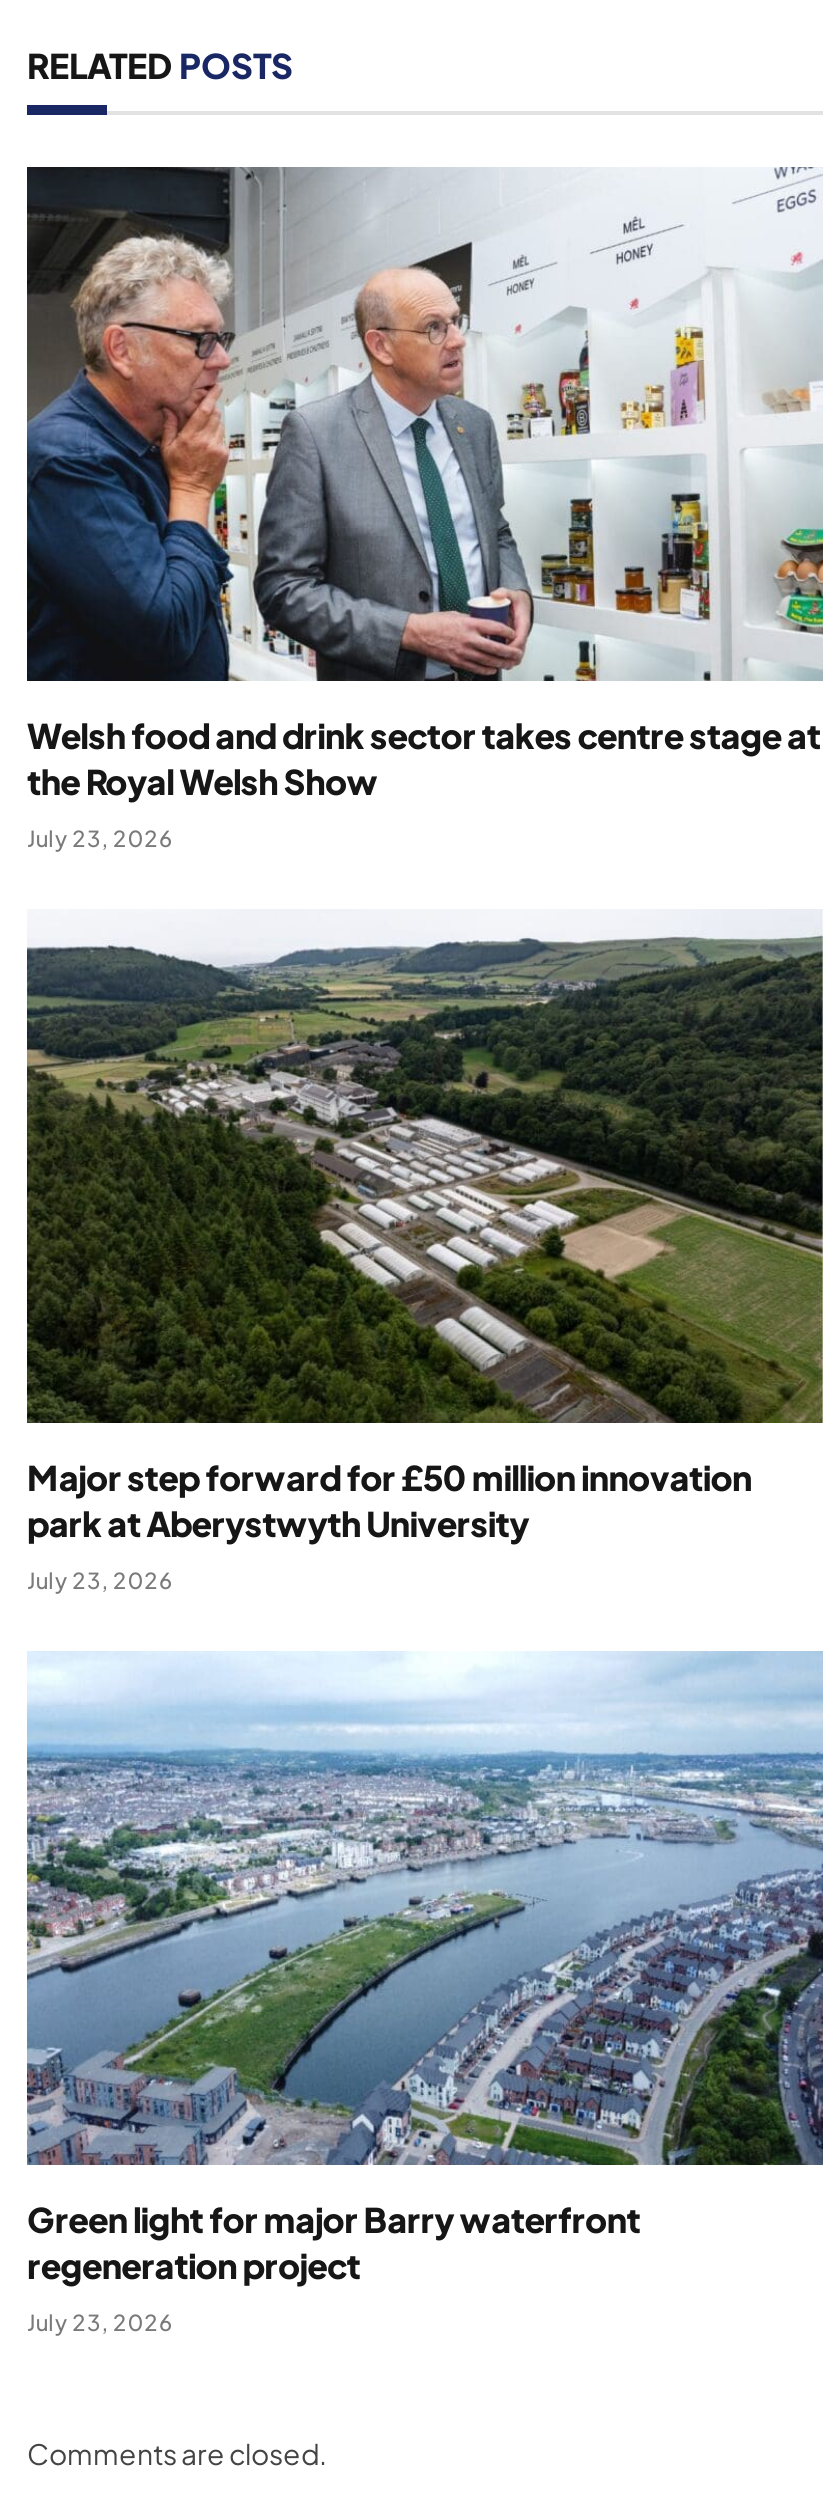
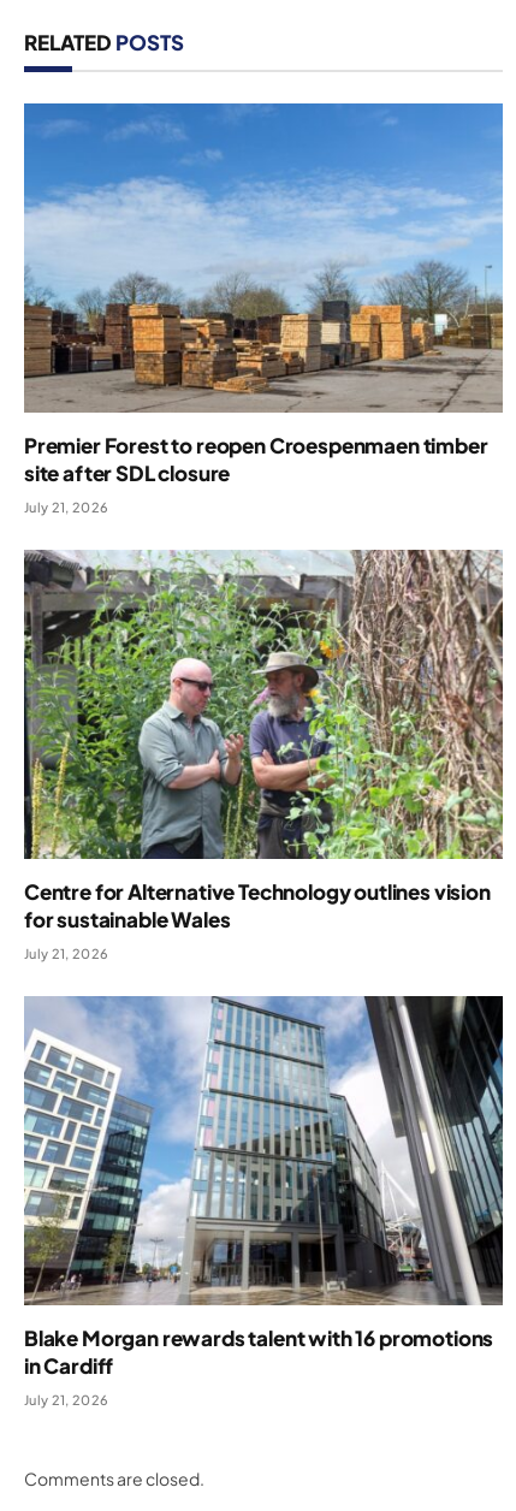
[25,165,825,803] [image] | Welsh food and drink sector takes centre stage at | the Royal Welsh Show -> [23,102,504,486] [image] | Premier Forest to reopen Croespenmaen timber | site after SDL closure
[27,825,174,851] July 23, 2026 -> [24,499,109,515] July 21, 2026
[27,909,825,1545] [image] | Major step forward for £50 million innovation | park at Aberystwyth University -> [23,549,504,932] [image] | Centre for Alternative Technology outlines vision | for sustainable Wales
[27,1567,174,1593] July 23, 2026 -> [24,945,109,961] July 21, 2026
[25,1651,825,2286] [image] | Green light for major Barry waterfront | regeneration project -> [23,995,504,1378] [image] | Blake Morgan rewards talent with 16 promotions | in Cardiff
[27,2308,174,2334] July 23, 2026 -> [24,1391,109,1407] July 21, 2026

